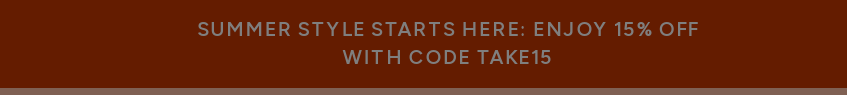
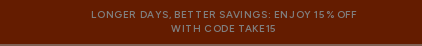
[198,16,698,42] SUMMER STYLE STARTS HERE: ENJOY 15% OFF -> [91,8,357,21] LONGER DAYS, BETTER SAVINGS: ENJOY 15% OFF

